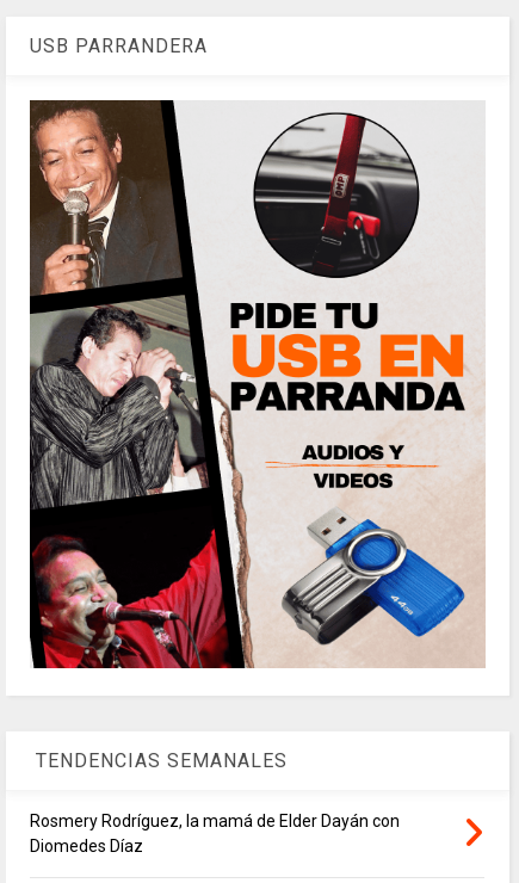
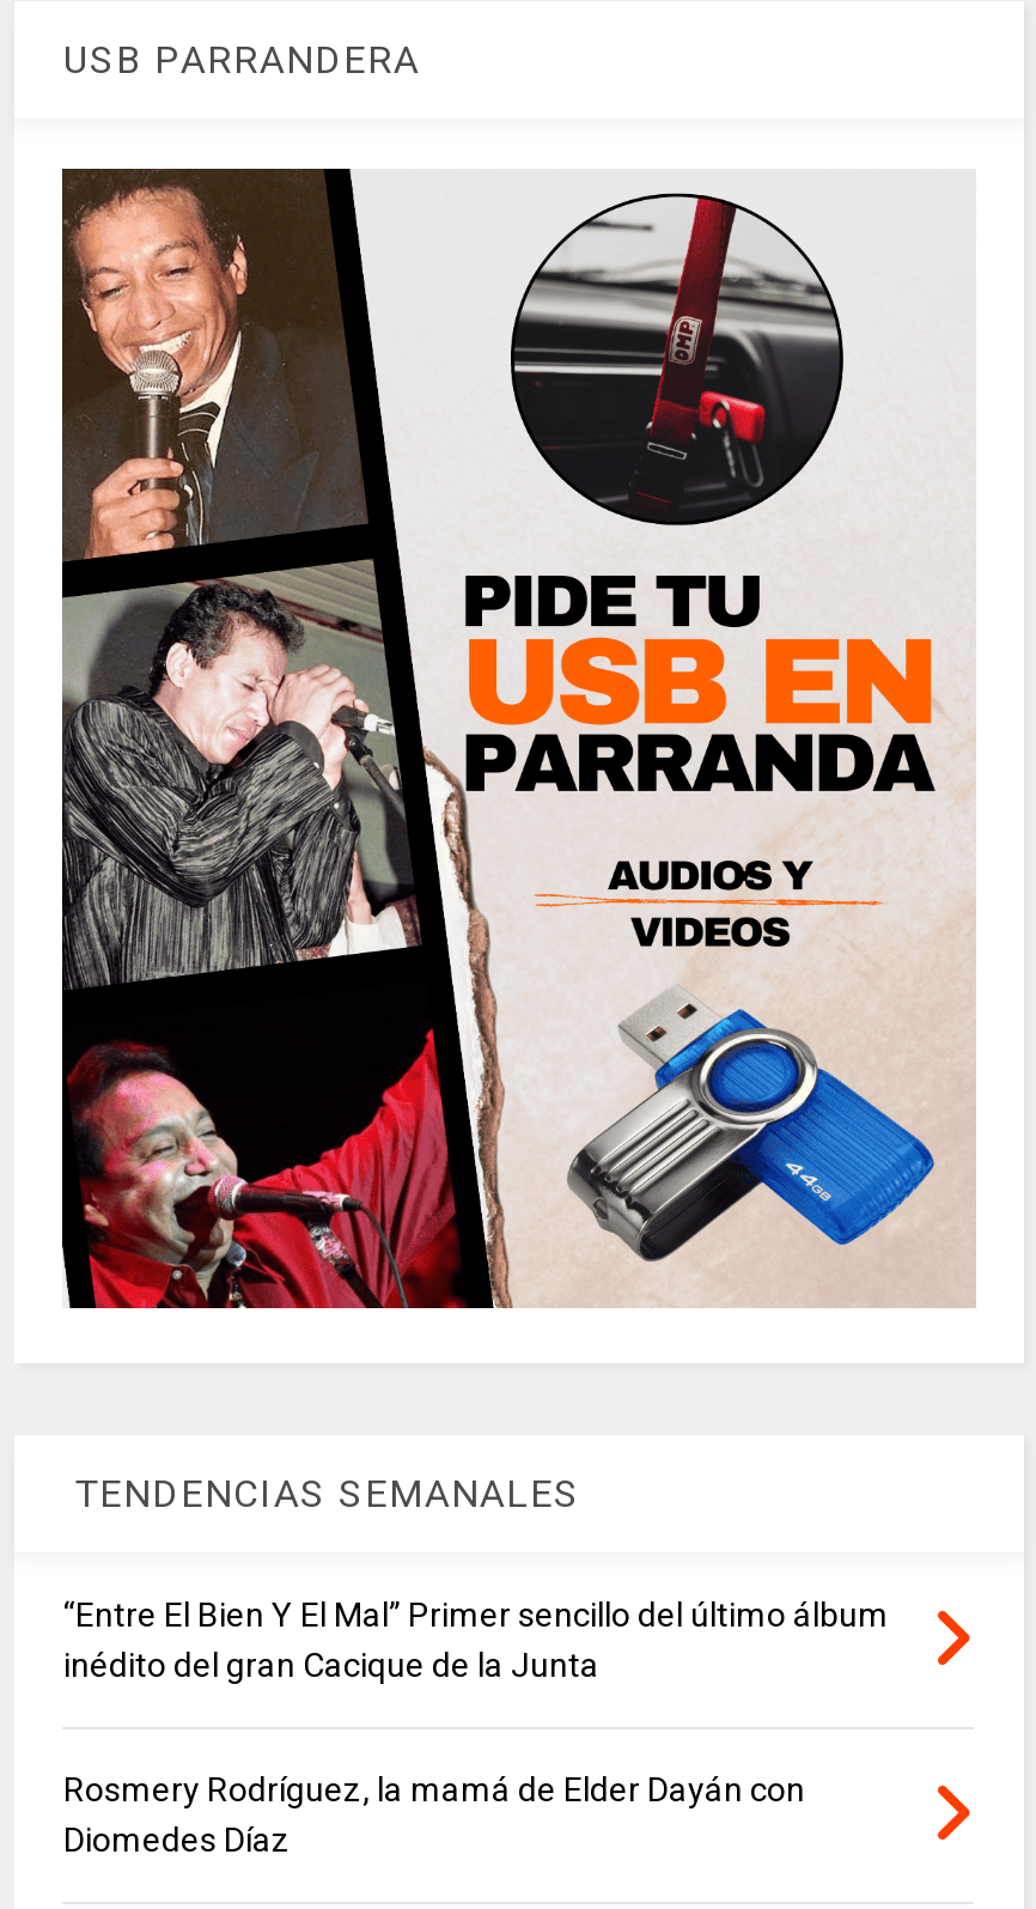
none -> [63,1595,889,1684] “Entre El Bien Y El Mal” Primer sencillo del último álbum | inédito del gran Cacique de la Junta

